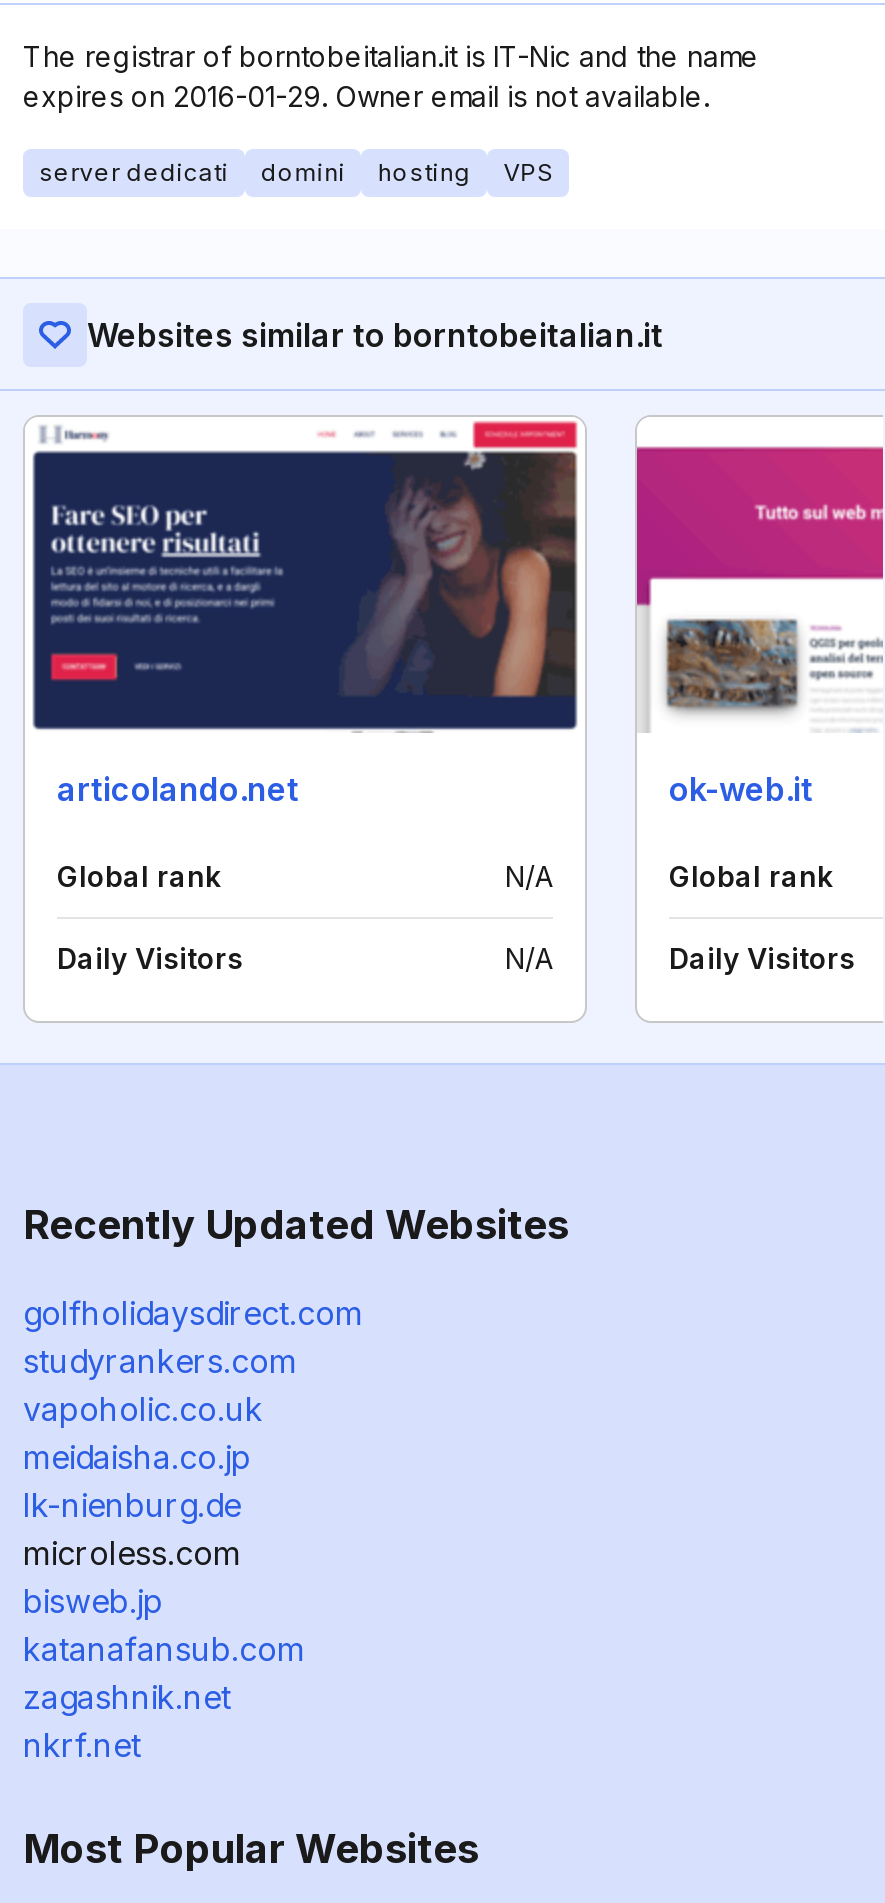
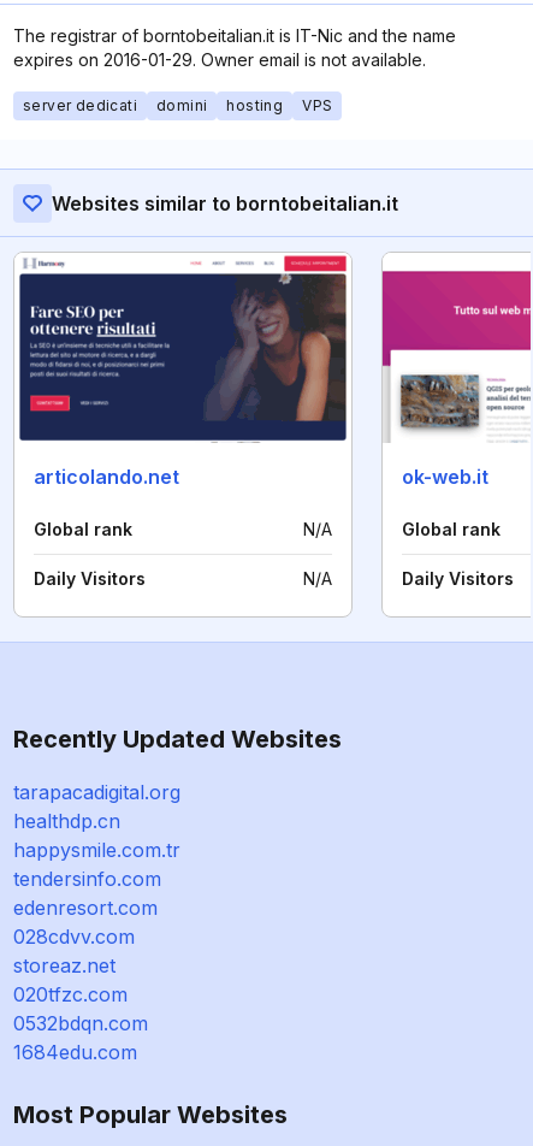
[23,1293,363,1765] golfholidaysdirect.com | studyrankers.com | vapoholic.co.uk | meidaisha.co.jp | lk-nienburg.de | microless.com | bisweb.jp | katanafansub.com | zagashnik.net | nkrf.net -> [13,780,180,1064] tarapacadigital.org | healthdp.cn | happysmile.com.tr | tendersinfo.com | edenresort.com | 028cdvv.com | storeaz.net | 020tfzc.com | 0532bdqn.com | 1684edu.com

